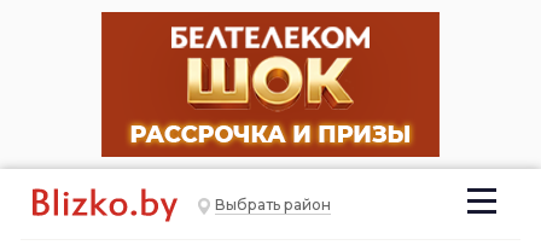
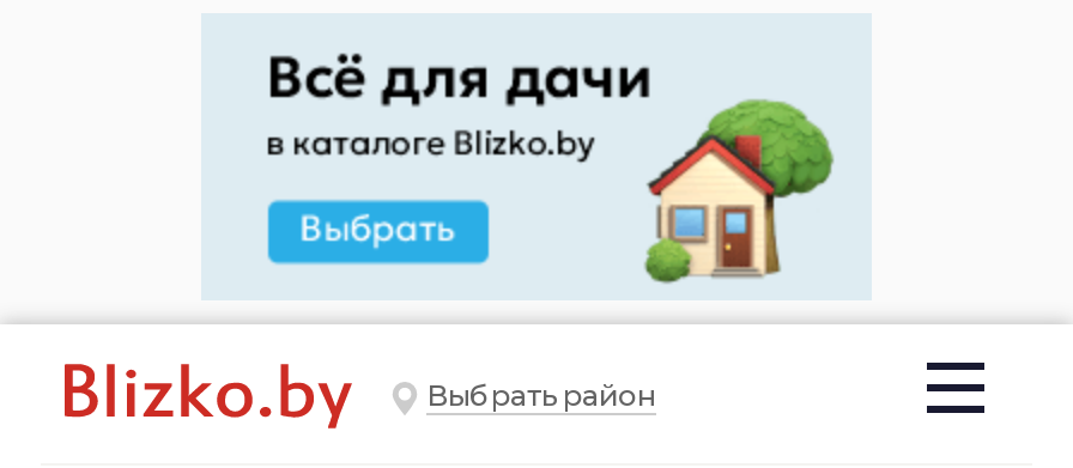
[100,11,441,158] [image] -> [201,13,872,300] [image]

